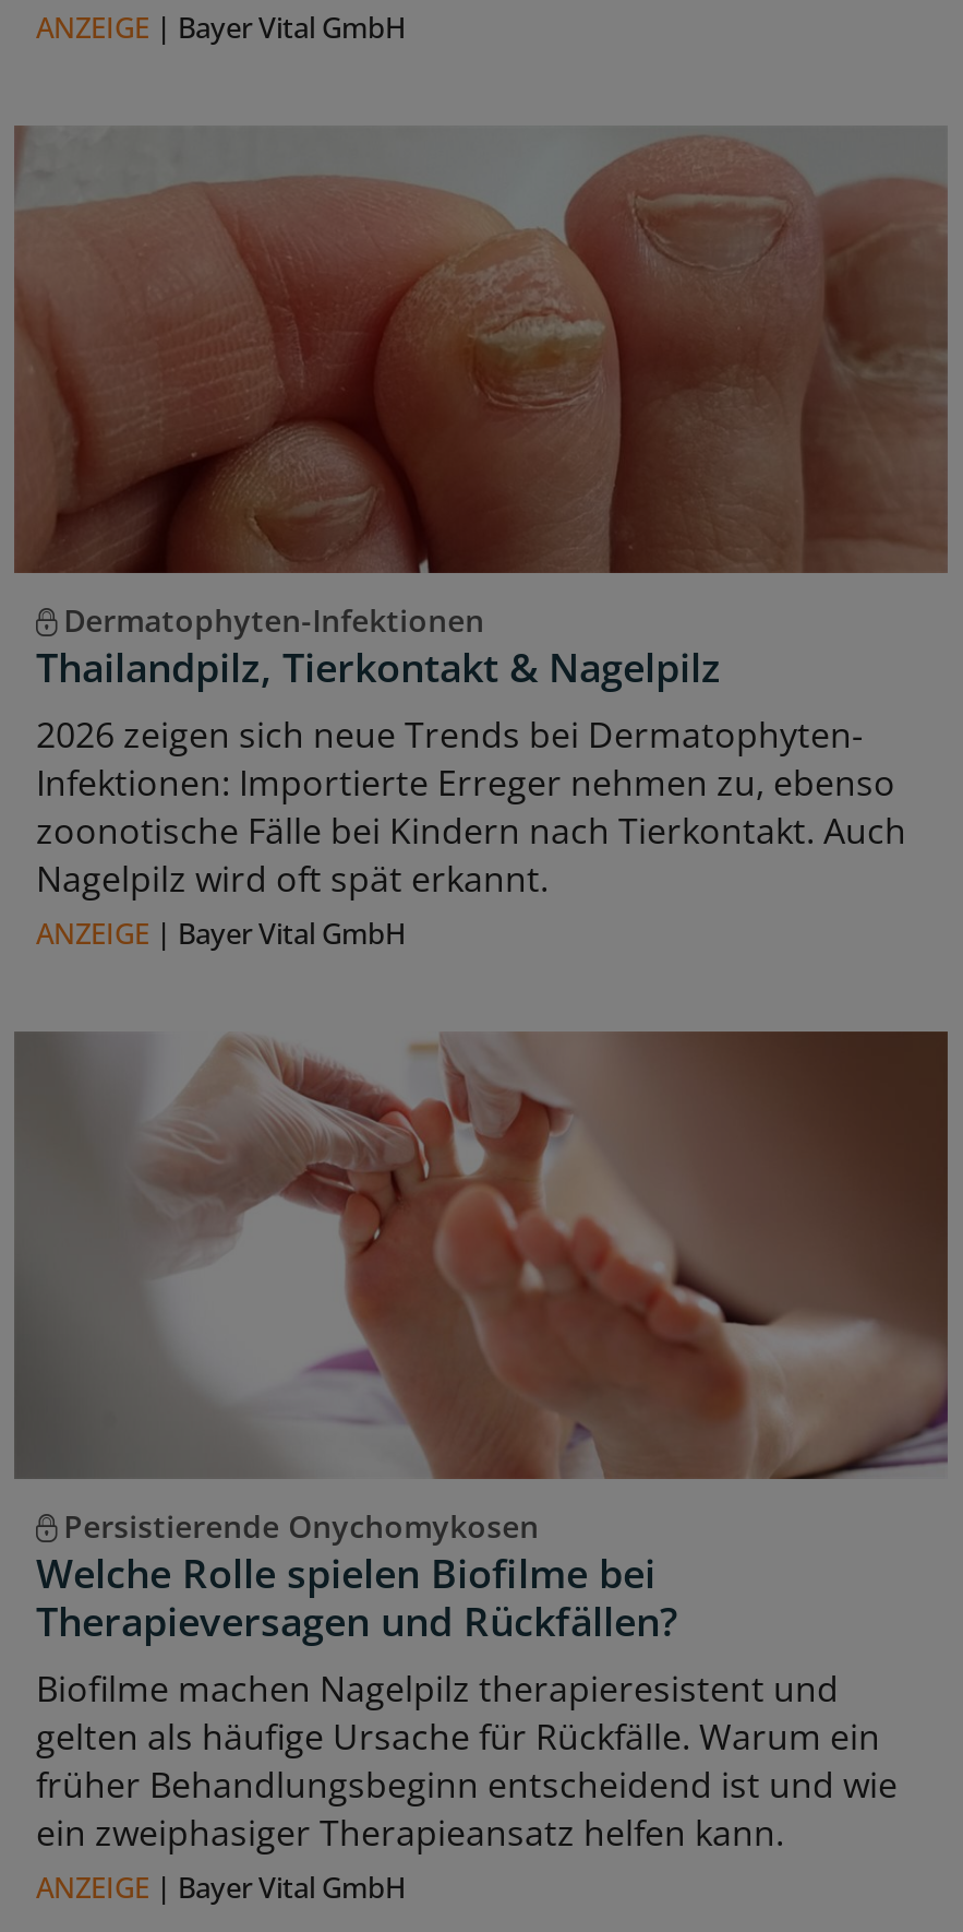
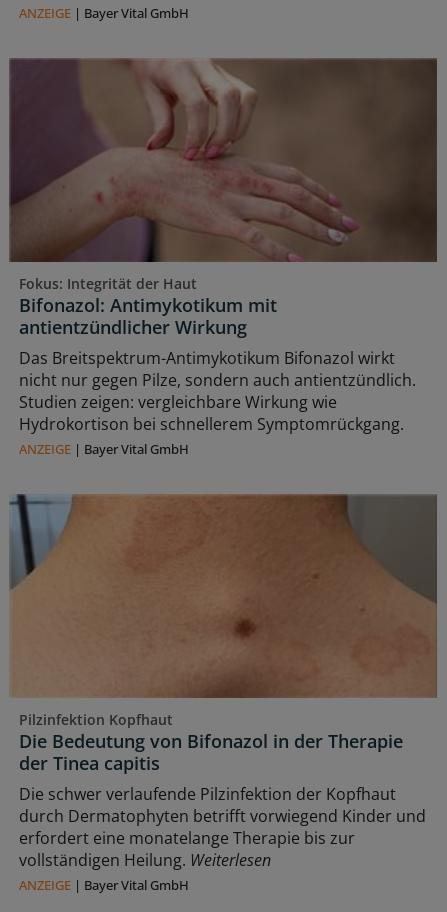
[14,127,948,902] [image] | Dermatophyten-Infektionen | Thailandpilz, Tierkontakt & Nagelpilz | 2026 zeigen sich neue Trends bei Dermatophyten- | Infektionen: Importierte Erreger nehmen zu, ebenso | zoonotische Fälle bei Kindern nach Tierkontakt. Auch | Nagelpilz wird oft spät erkannt. -> [9,58,438,435] [image] | Fokus: Integrität der Haut | Bifonazol: Antimykotikum mit | antientzündlicher Wirkung | Das Breitspektrum-Antimykotikum Bifonazol wirkt | nicht nur gegen Pilze, sondern auch antientzündlich. | Studien zeigen: vergleichbare Wirkung wie | Hydrokortison bei schnellerem Symptomrückgang.
[12,1030,948,1856] [image] | Persistierende Onychomykosen | Welche Rolle spielen Biofilme bei | Therapieversagen und Rückfällen? | Biofilme machen Nagelpilz therapieresistent und | gelten als häufige Ursache für Rückfälle. Warum ein | früher Behandlungsbeginn entscheidend ist und wie | ein zweiphasiger Therapieansatz helfen kann. -> [9,493,438,871] [image] | Pilzinfektion Kopfhaut | Die Bedeutung von Bifonazol in der Therapie | der Tinea capitis | Die schwer verlaufende Pilzinfektion der Kopfhaut | durch Dermatophyten betrifft vorwiegend Kinder und | erfordert eine monatelange Therapie bis zur | vollständigen Heilung. Weiterlesen

